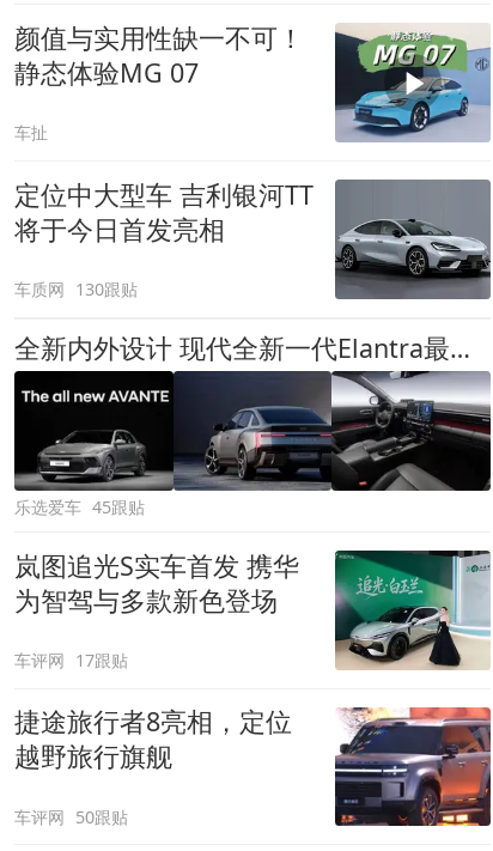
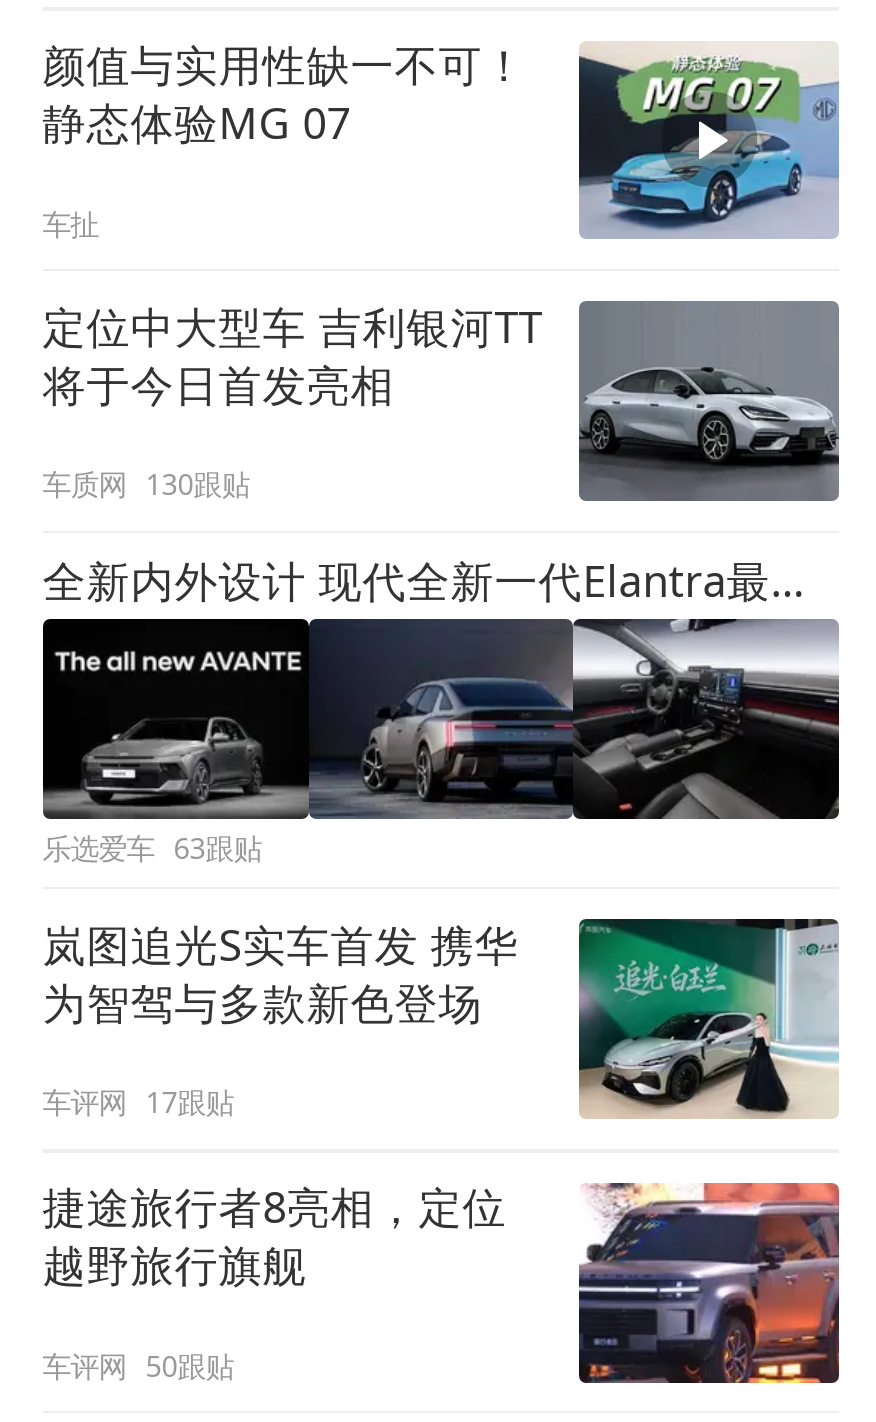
[14,496,145,519] 乐选爱车 45跟贴 -> [42,828,262,866] 乐选爱车 63跟贴

